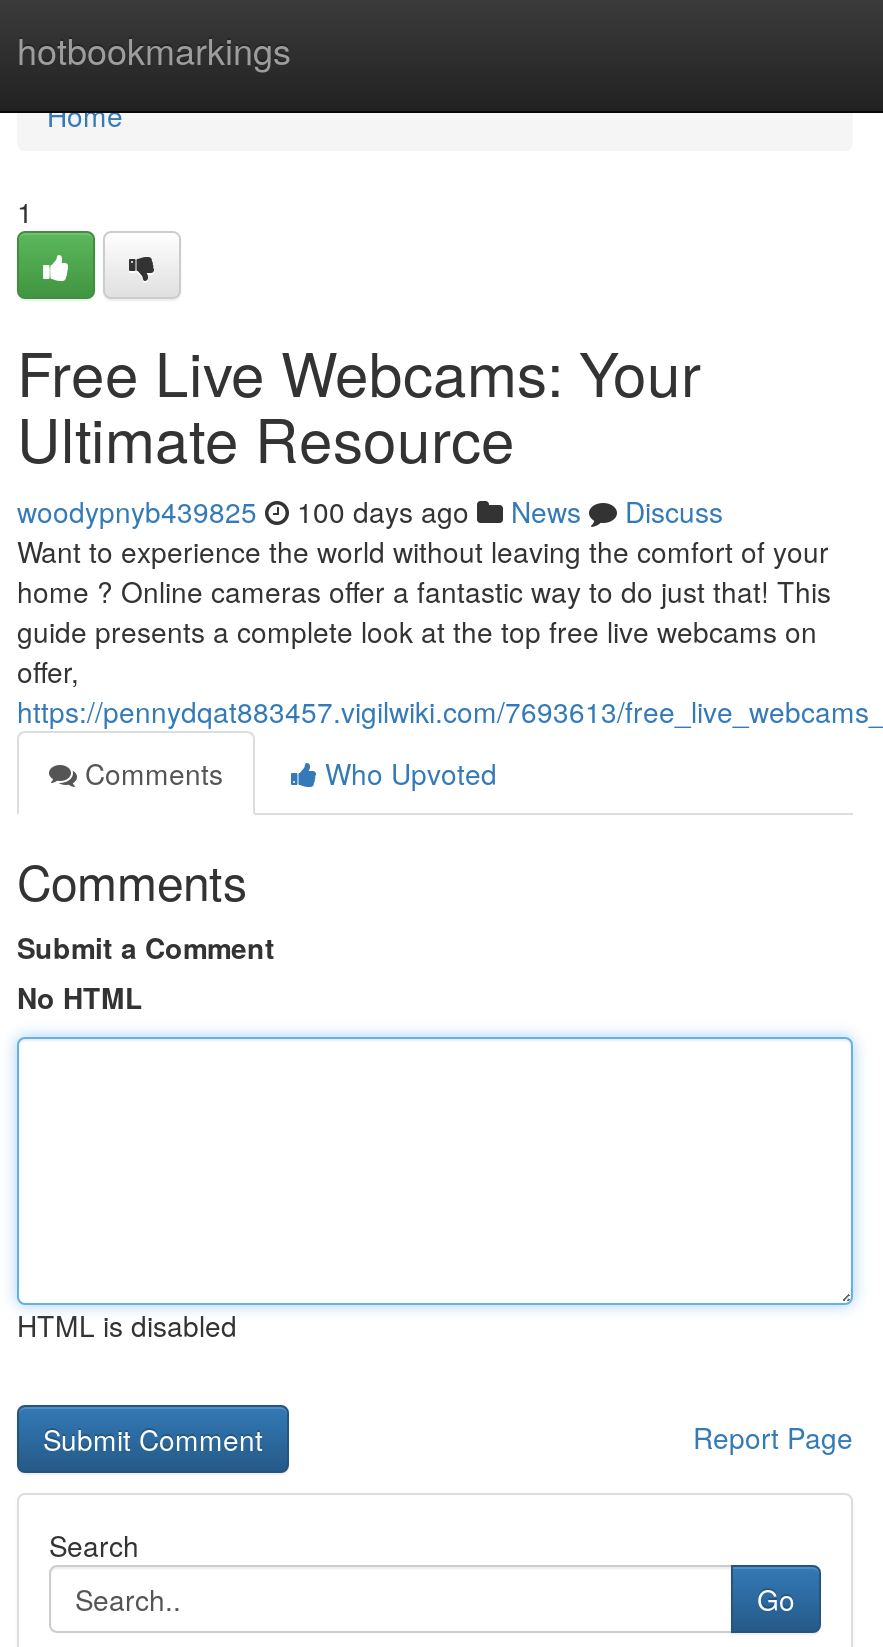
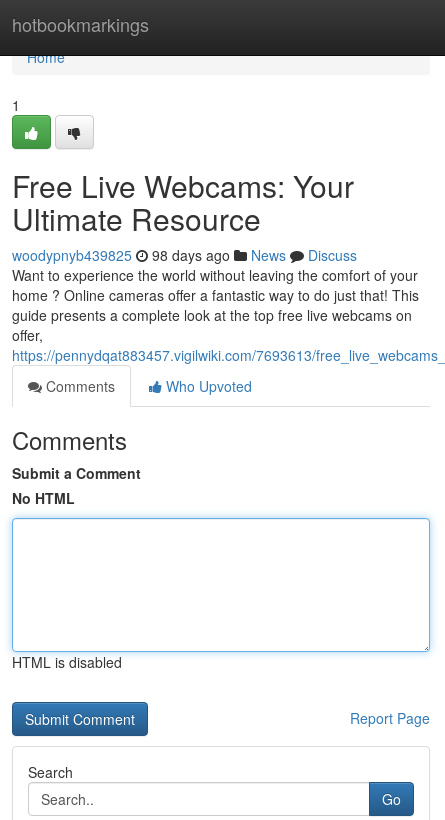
[17,491,723,531] woodypnyb439825 100 days ago News Discuss -> [12,245,357,265] woodypnyb439825 98 days ago News Discuss

